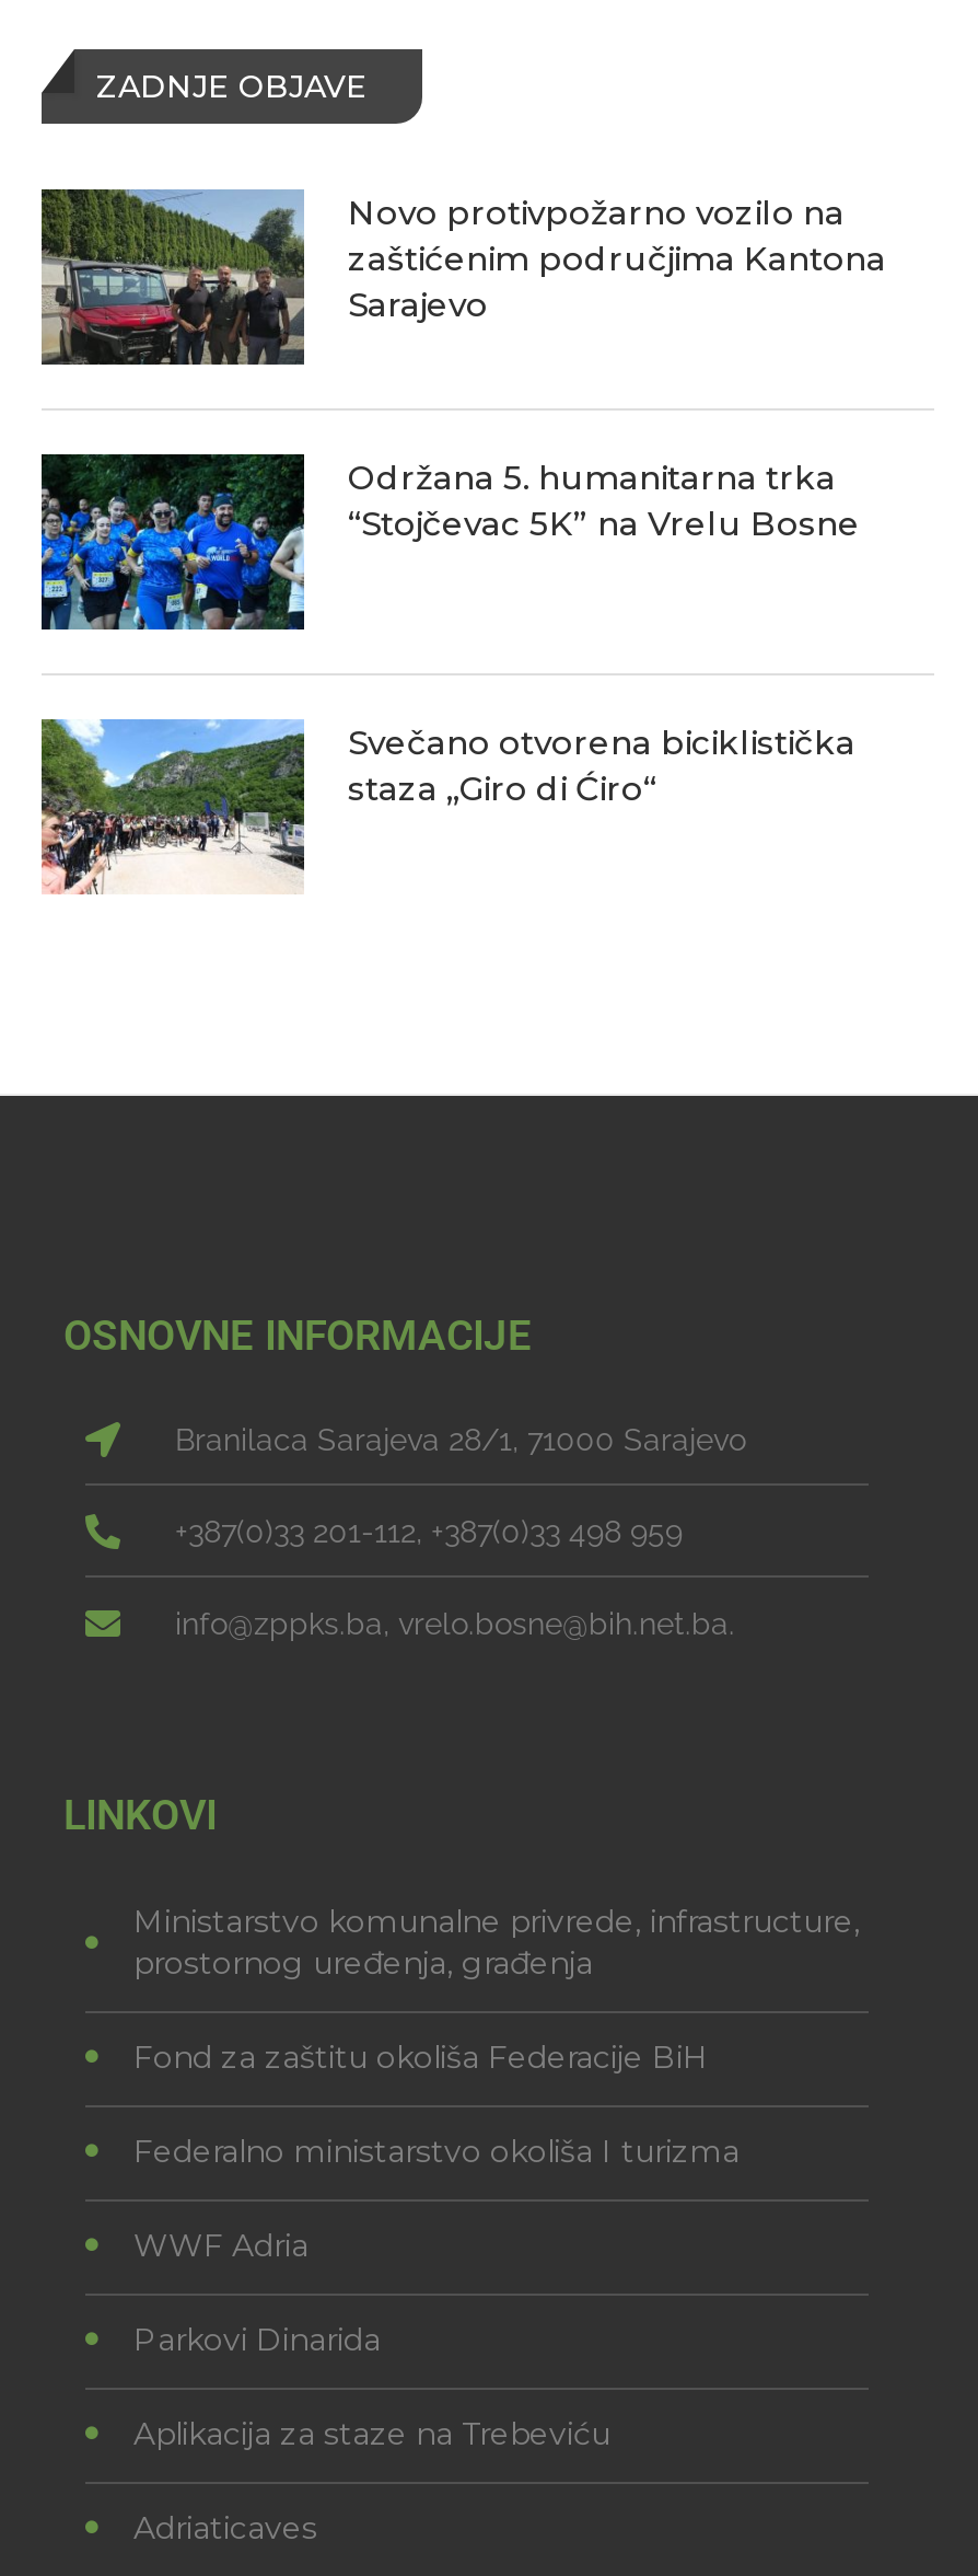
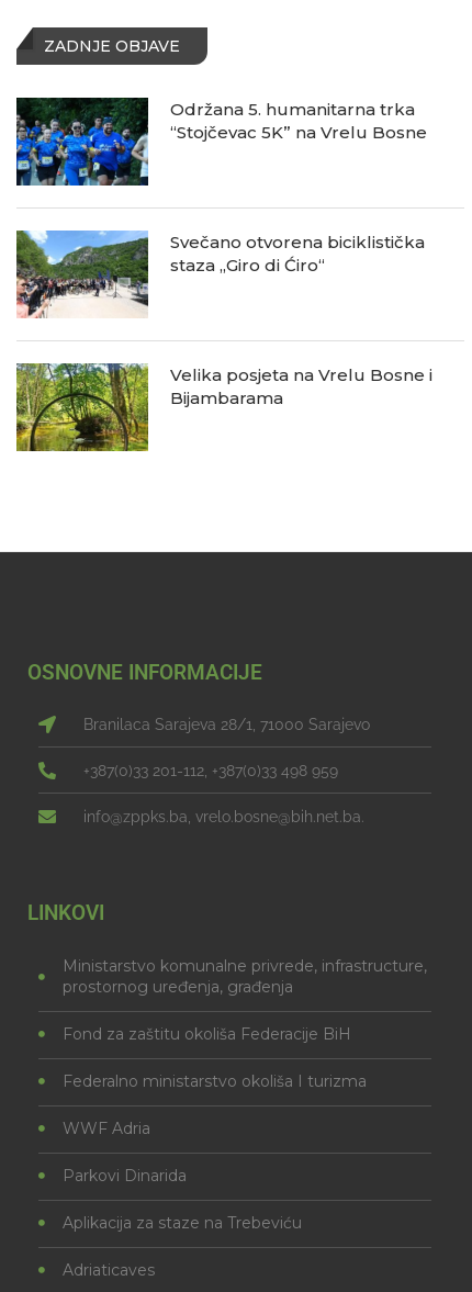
[39,189,886,367] [image] | Novo protivpožarno vozilo na | zaštićenim područjima Kantona | Sarajevo -> none
moved [37,452,860,809] -> [14,97,427,275]: [image] | Održana 5. humanitarna trka | “Stojčevac 5K” na Vrelu Bosne | Svečano otvorena biciklistička | staza „Giro di Ćiro“
none -> [15,362,432,452] [image] | Velika posjeta na Vrelu Bosne i | Bijambarama

